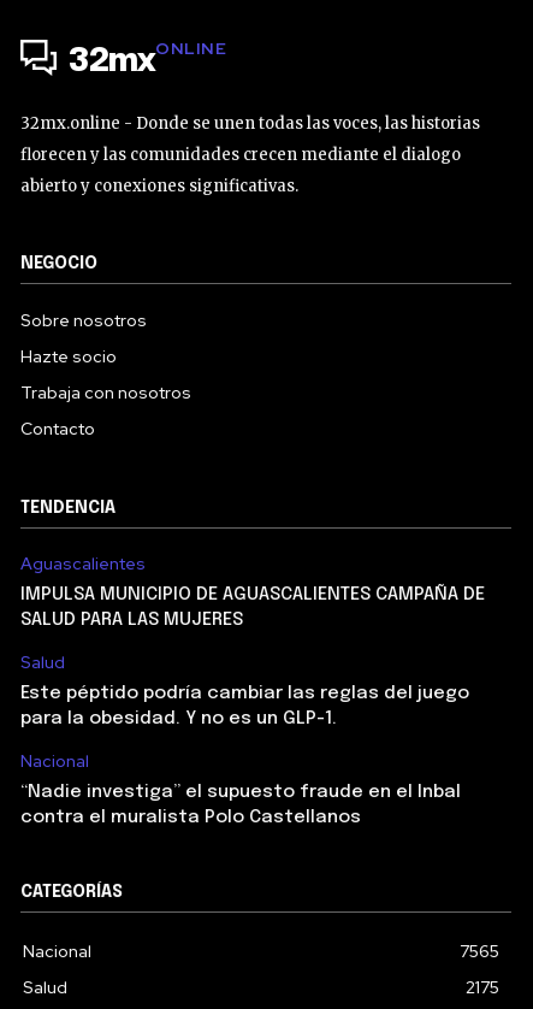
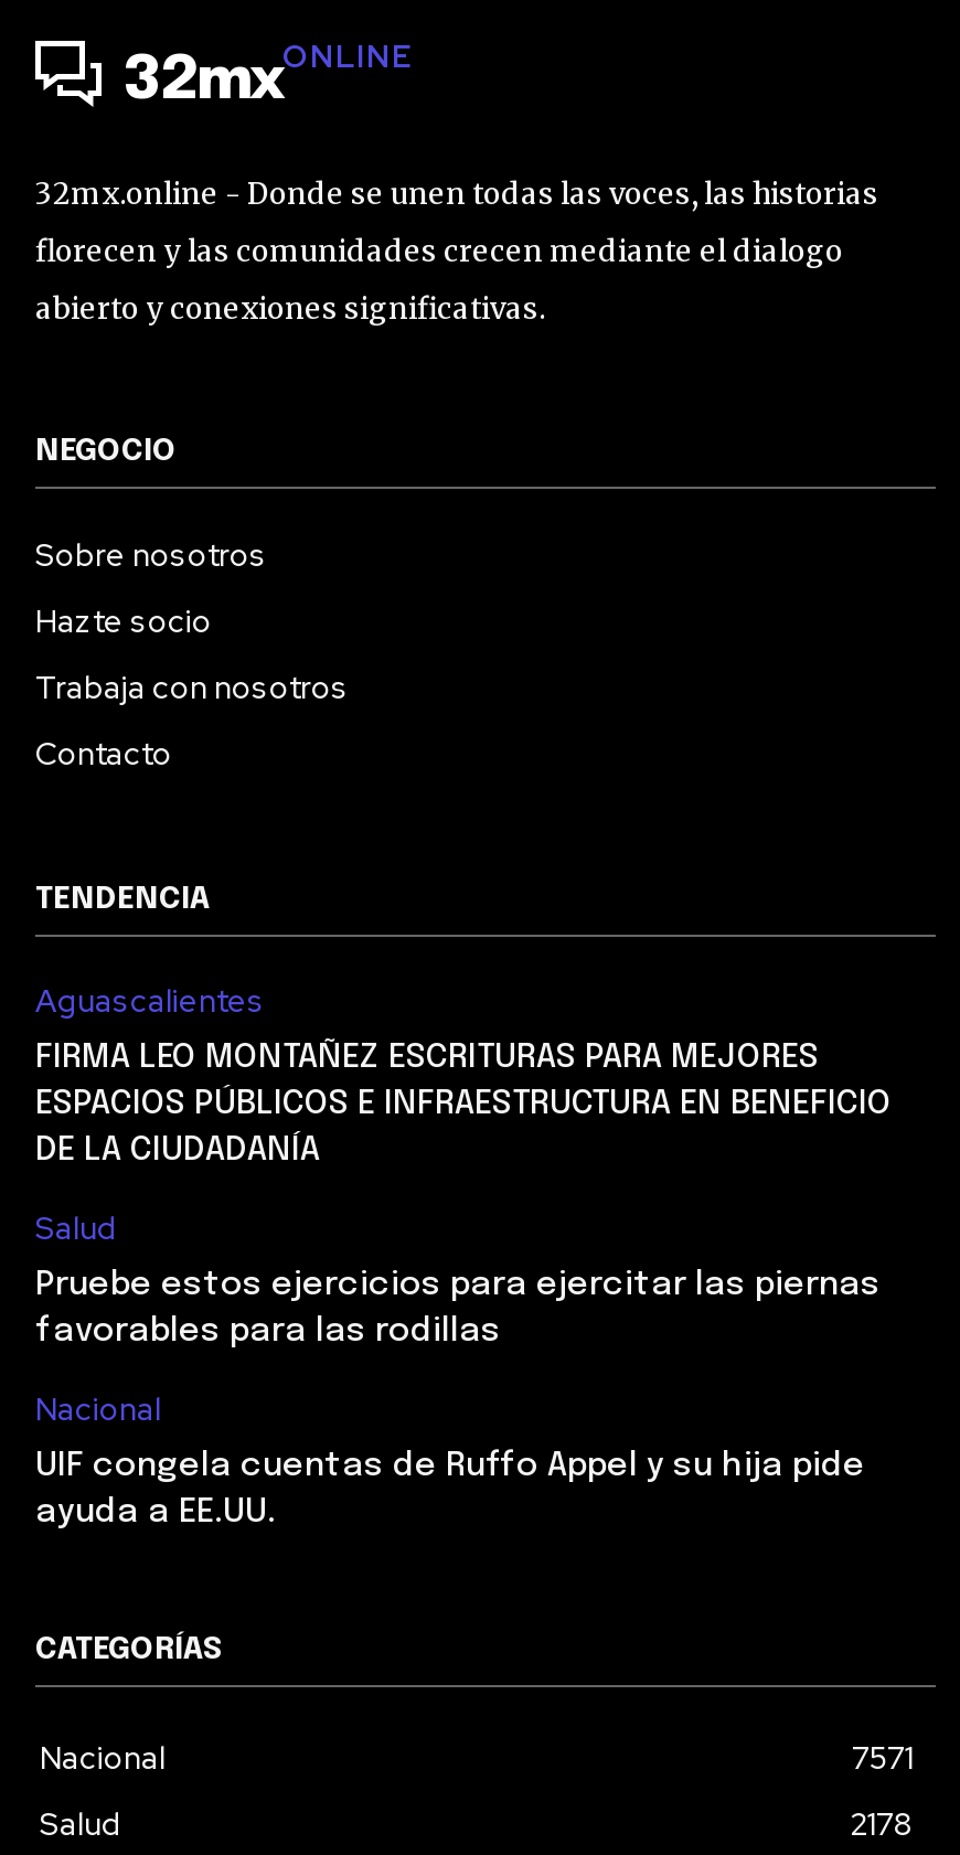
[20,585,485,629] IMPULSA MUNICIPIO DE AGUASCALIENTES CAMPAÑA DE | SALUD PARA LAS MUJERES -> [35,1040,892,1168] FIRMA LEO MONTAÑEZ ESCRITURAS PARA MEJORES | ESPACIOS PÚBLICOS E INFRAESTRUCTURA EN BENEFICIO | DE LA CIUDADANÍA
[20,684,469,728] Este péptido podría cambiar las reglas del juego | para la obesidad. Y no es un GLP-1. -> [35,1267,881,1349] Pruebe estos ejercicios para ejercitar las piernas | favorables para las rodillas
[20,782,461,827] “Nadie investiga” el supuesto fraude en el Inbal | contra el muralista Polo Castellanos -> [35,1448,865,1530] UIF congela cuentas de Ruffo Appel y su hija pide | ayuda a EE.UU.
[460,940,499,962] 7565 -> [852,1738,914,1777] 7571
[466,976,499,998] 2175 -> [850,1804,914,1844] 2178

